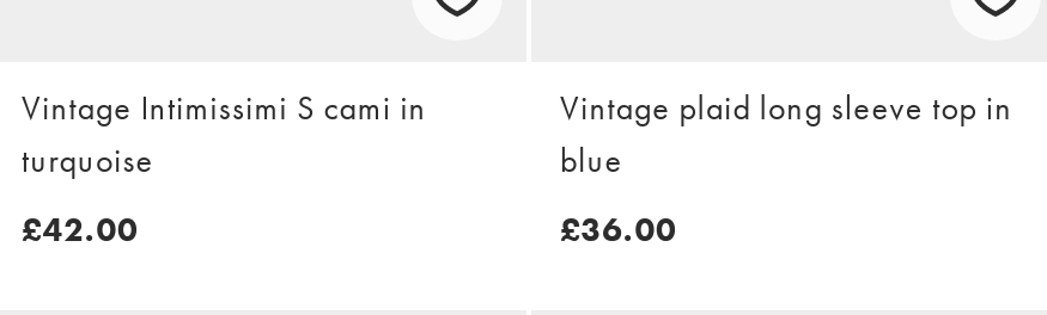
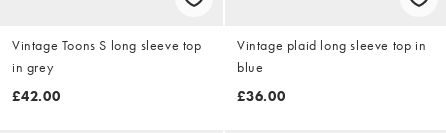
[22,85,427,180] Vintage Intimissimi S cami in | turquoise -> [12,36,202,76] Vintage Toons S long sleeve top | in grey

